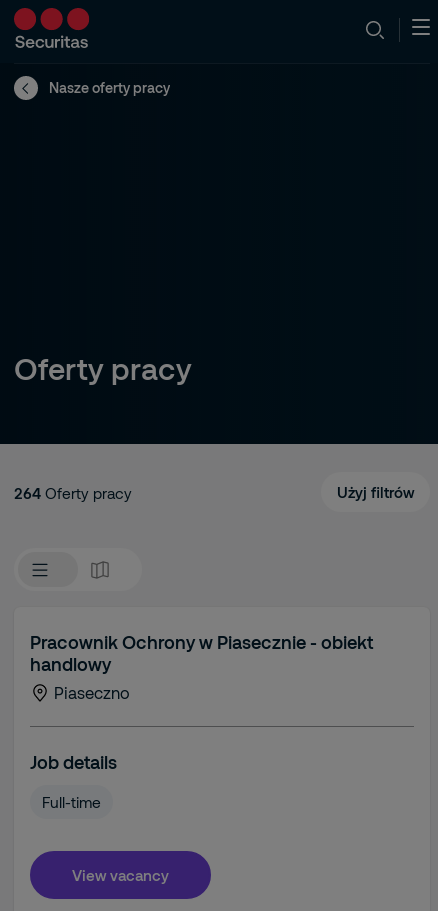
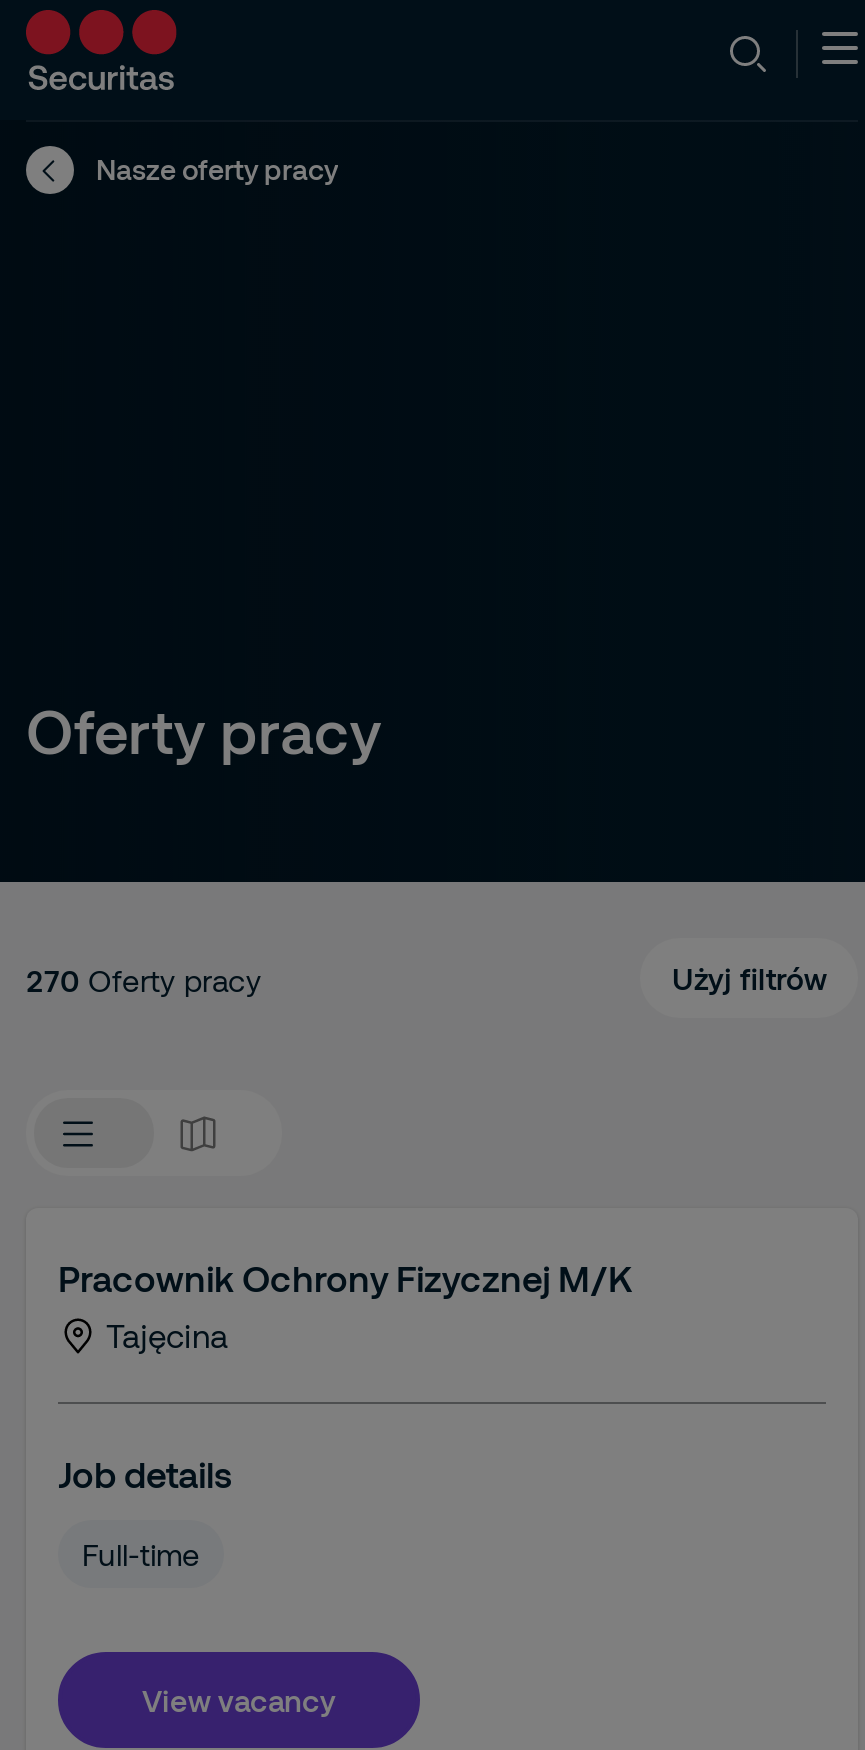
[14,484,132,502] 264 Oferty pracy -> [26,962,262,998] 270 Oferty pracy
[30,631,373,702] Pracownik Ochrony w Piasecznie - obiekt | handlowy | Piaseczno -> [58,1256,632,1354] Pracownik Ochrony Fizycznej M/K | Tajęcina

